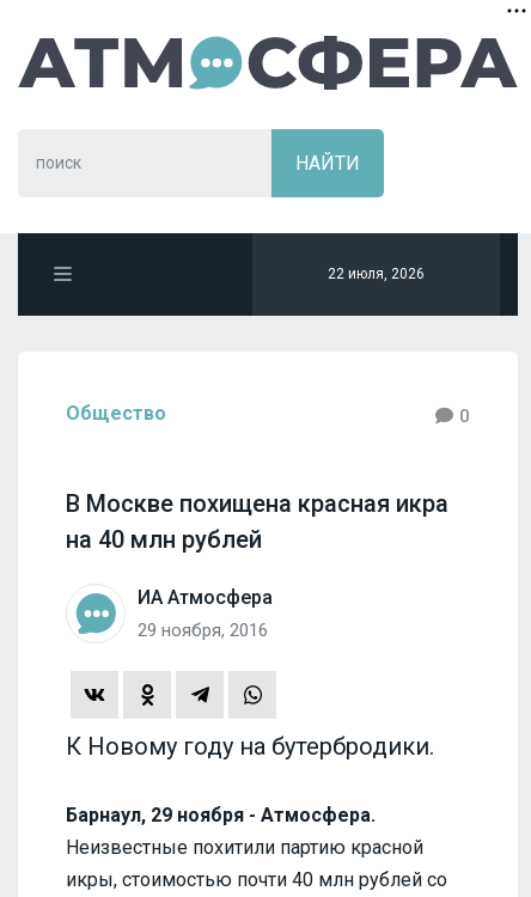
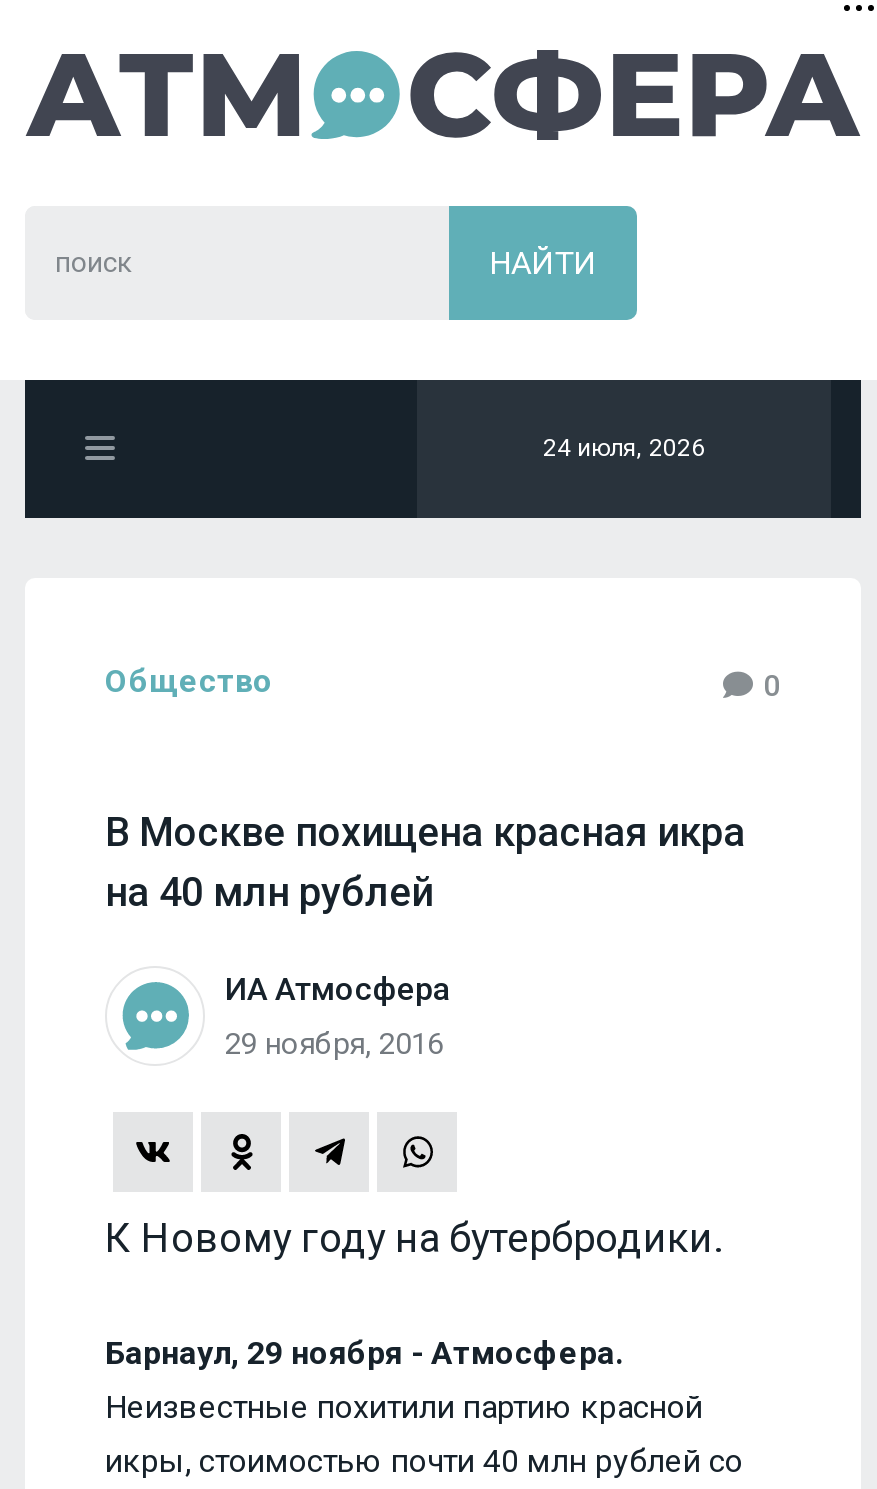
[328,266,425,282] 22 июля, 2026 -> [543,434,705,462] 24 июля, 2026

